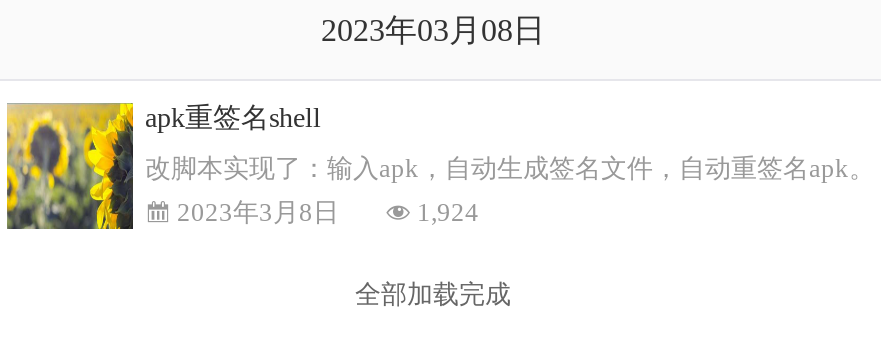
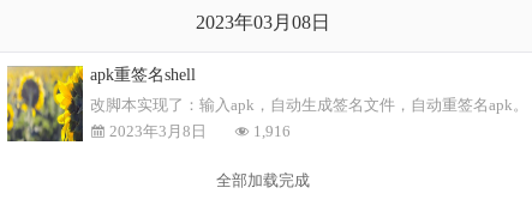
[417,197,479,227] 1,924 -> [253,122,291,140] 1,916

